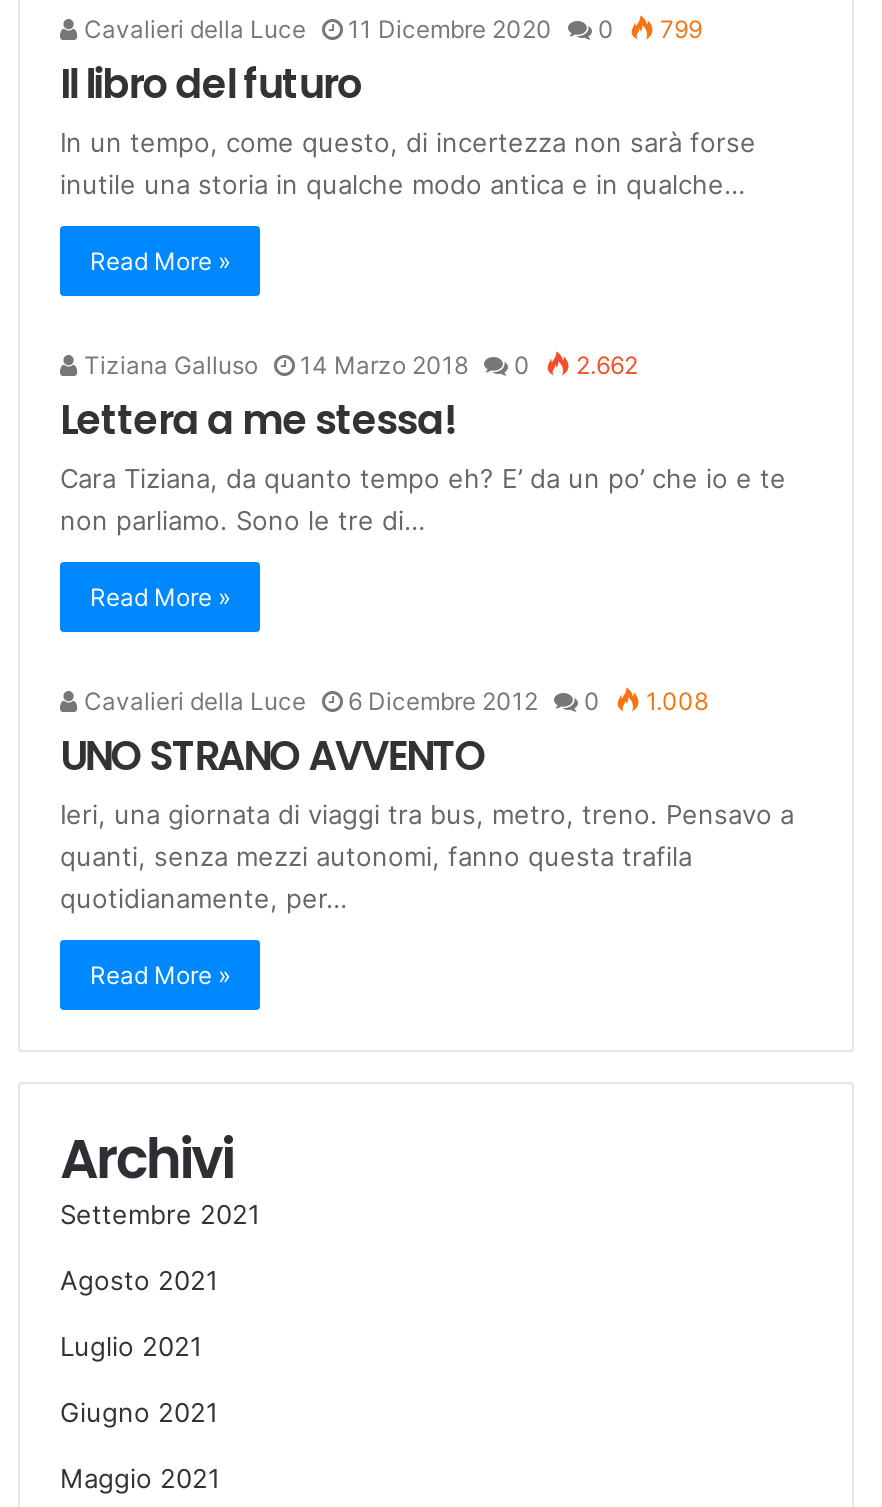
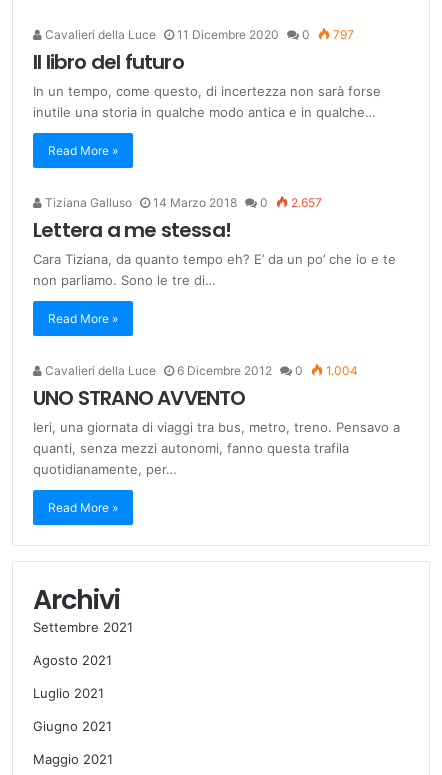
[78,14,702,44] Cavalieri della Luce 11 Dicembre 2020 0 799 -> [42,27,354,42] Cavalieri della Luce 11 Dicembre 2020 0 797
[78,350,638,380] Tiziana Galluso 14 Marzo 2018 0 2.662 -> [42,195,322,210] Tiziana Galluso 14 Marzo 2018 0 2.657
[78,686,708,716] Cavalieri della Luce 6 Dicembre 2012 0 1.008 -> [42,363,358,378] Cavalieri della Luce 6 Dicembre 2012 0 1.004

